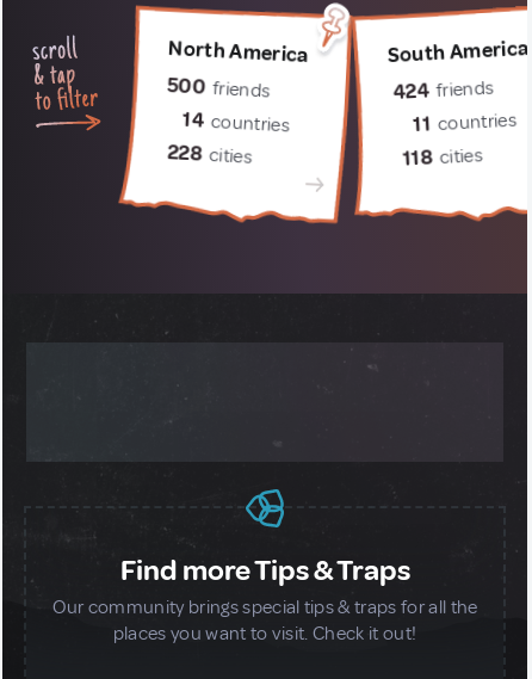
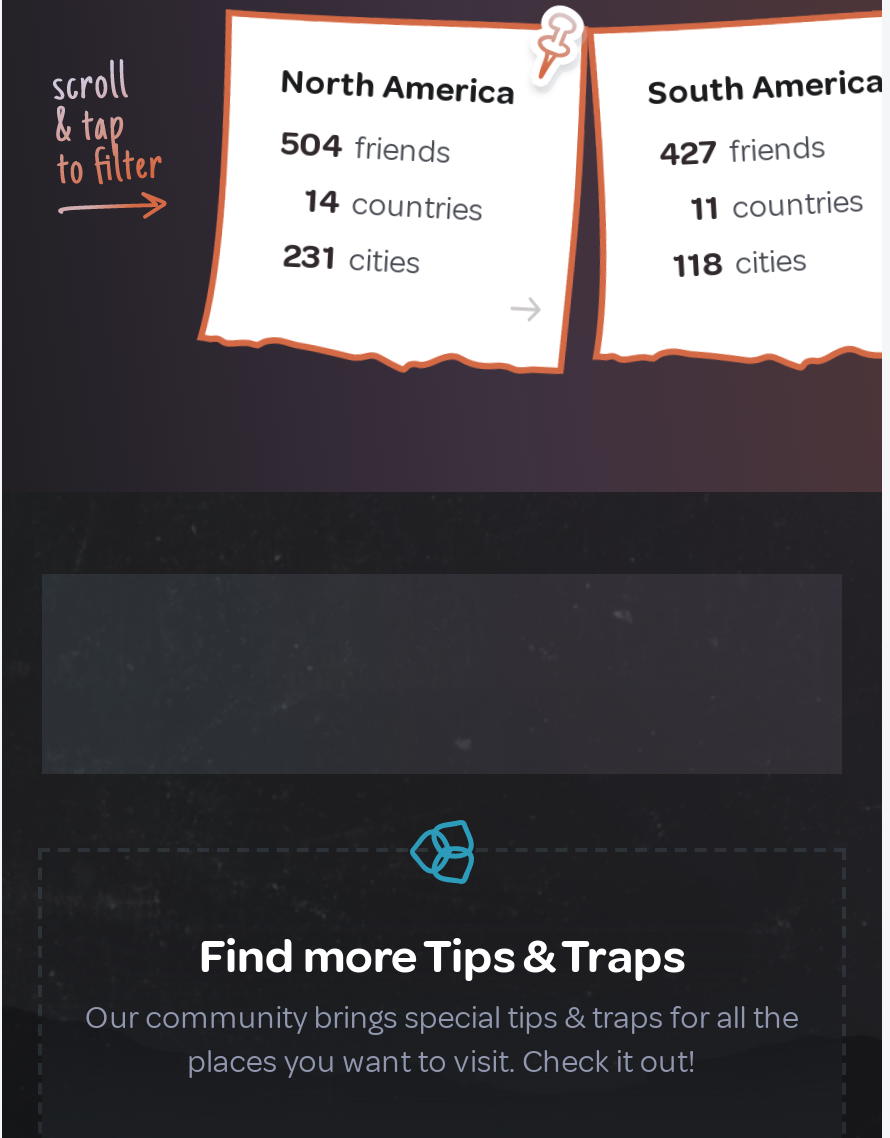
[167,73,271,103] 500 friends -> [280,122,452,173] 504 friends
[393,76,494,105] 424 friends -> [658,127,827,176] 427 friends
[167,140,253,169] 228 cities -> [282,234,422,284] 231 cities

